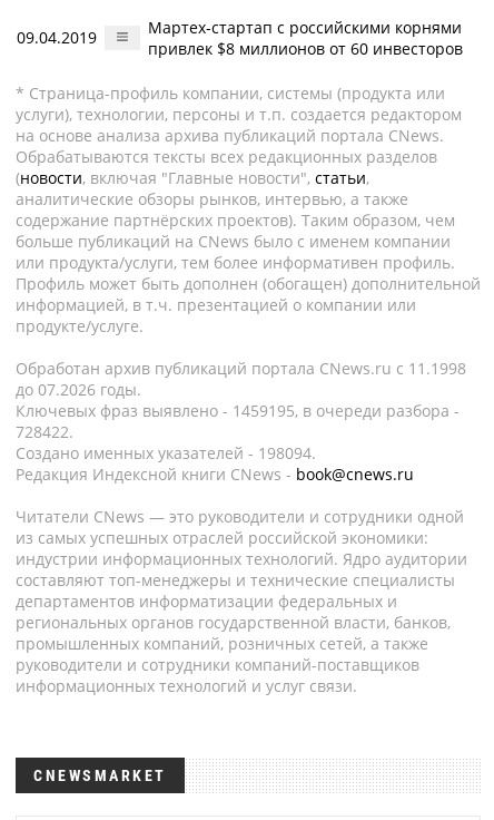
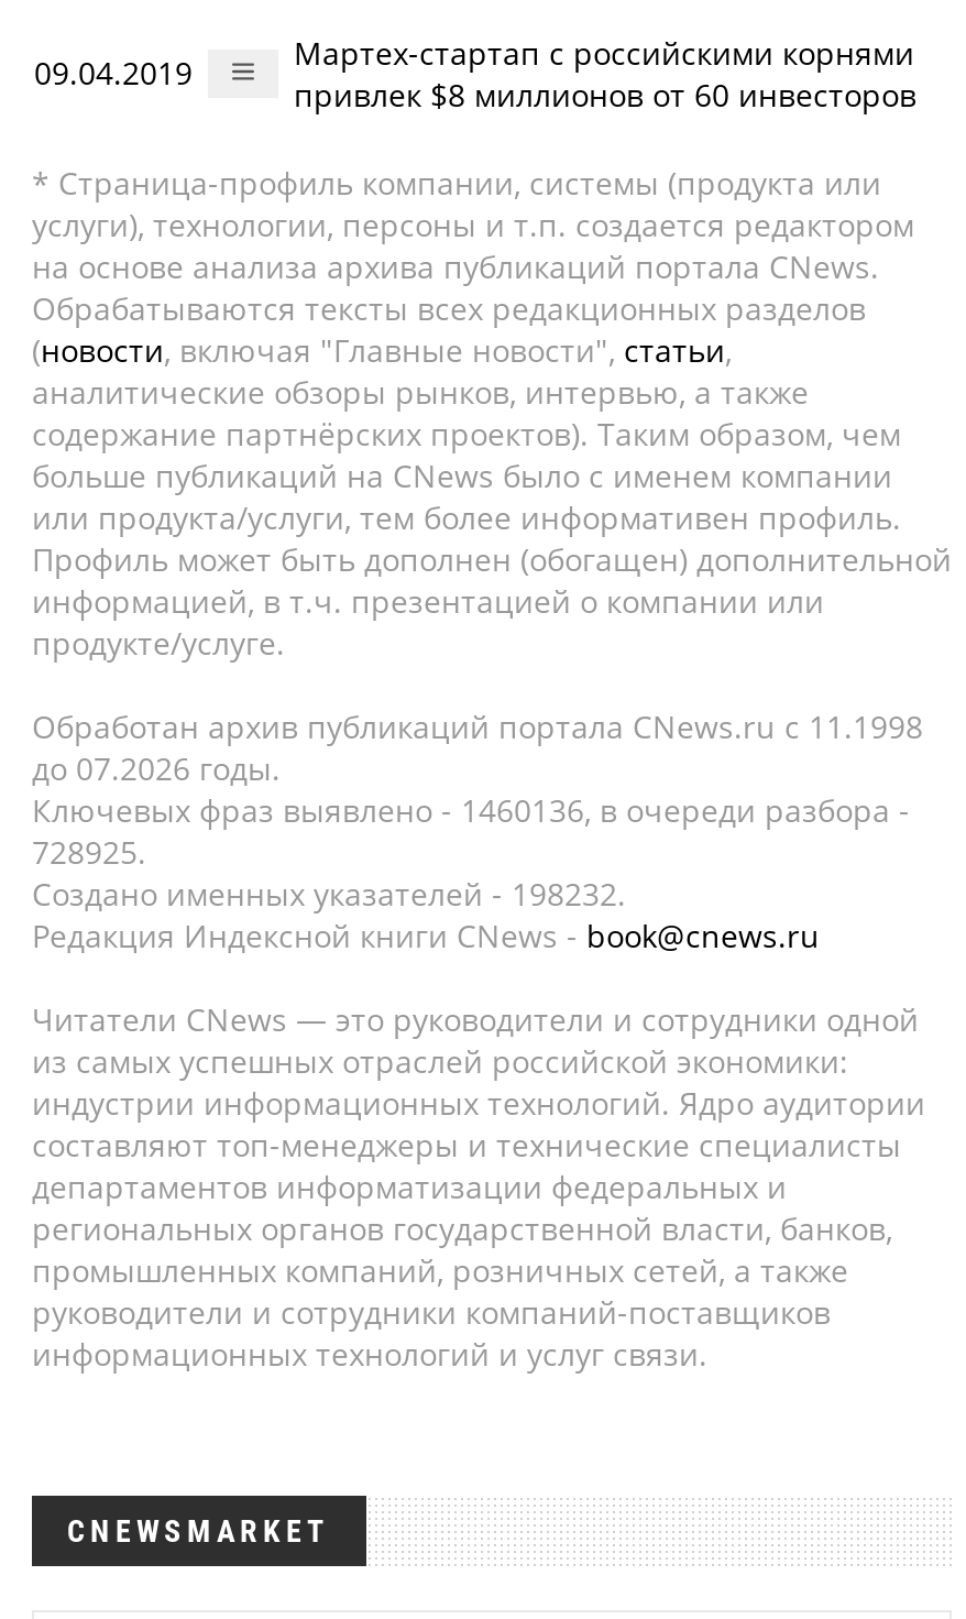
[16,400,460,421] Ключевых фраз выявлено - 1459195, в очереди разбора - -> [32,789,910,831] Ключевых фраз выявлено - 1460136, в очереди разбора -
[16,421,73,442] 728422. -> [32,831,146,873] 728925.
[16,442,316,463] Создано именных указателей - 198094. -> [32,873,626,915] Создано именных указателей - 198232.

